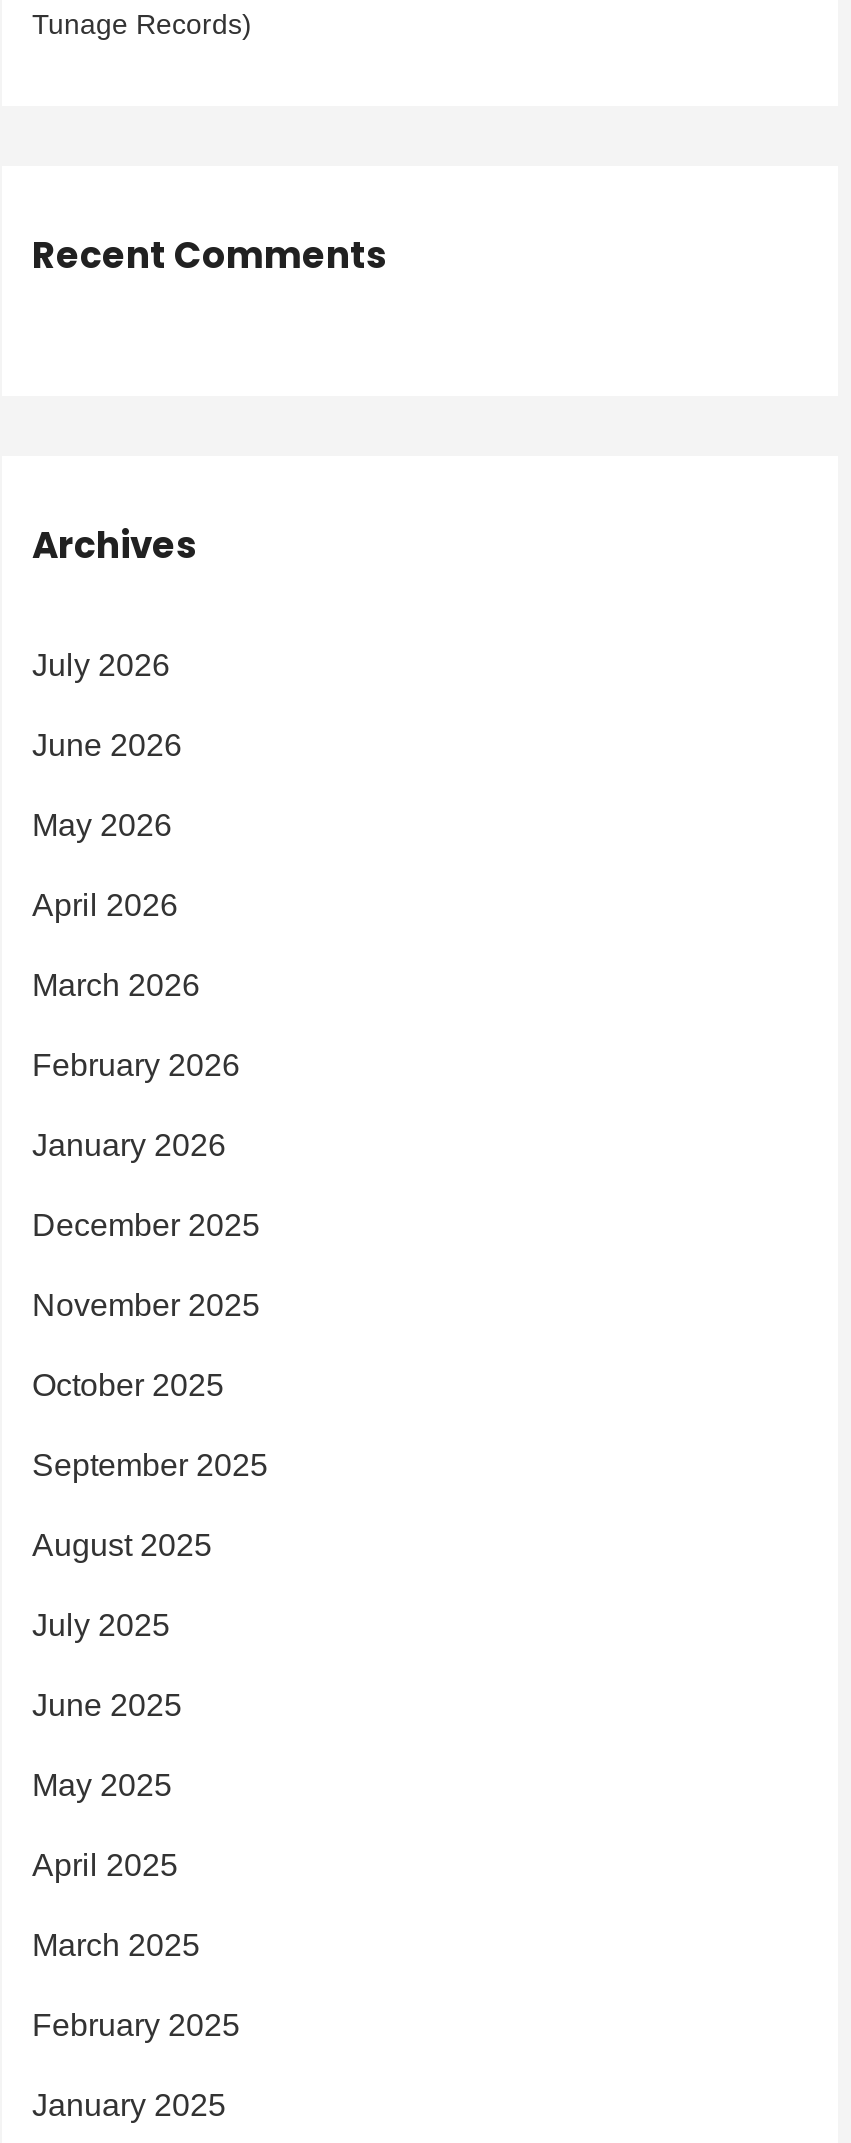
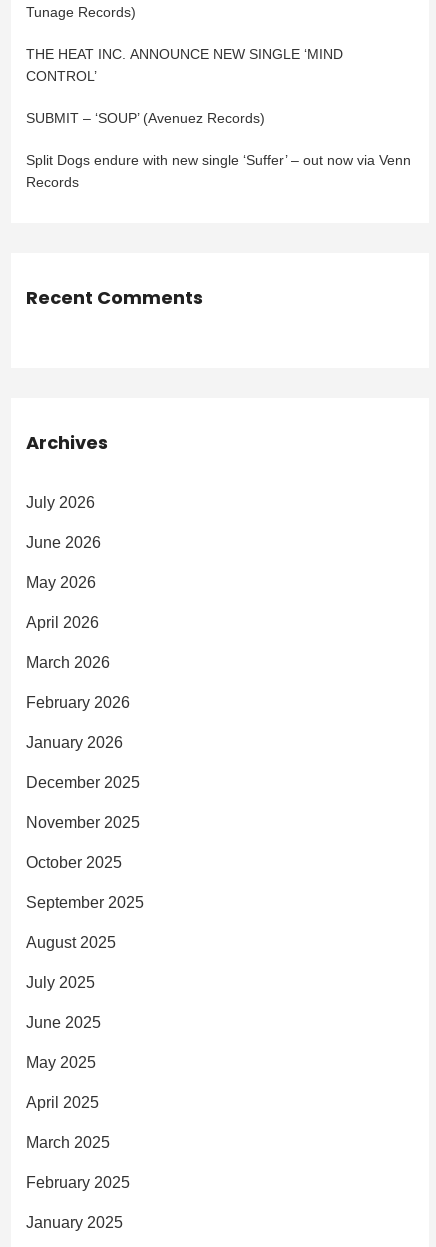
none -> [26,46,411,190] THE HEAT INC. ANNOUNCE NEW SINGLE ‘MIND | CONTROL’ | SUBMIT – ‘SOUP’ (Avenuez Records) | Split Dogs endure with new single ‘Suffer’ – out now via Venn | Records

